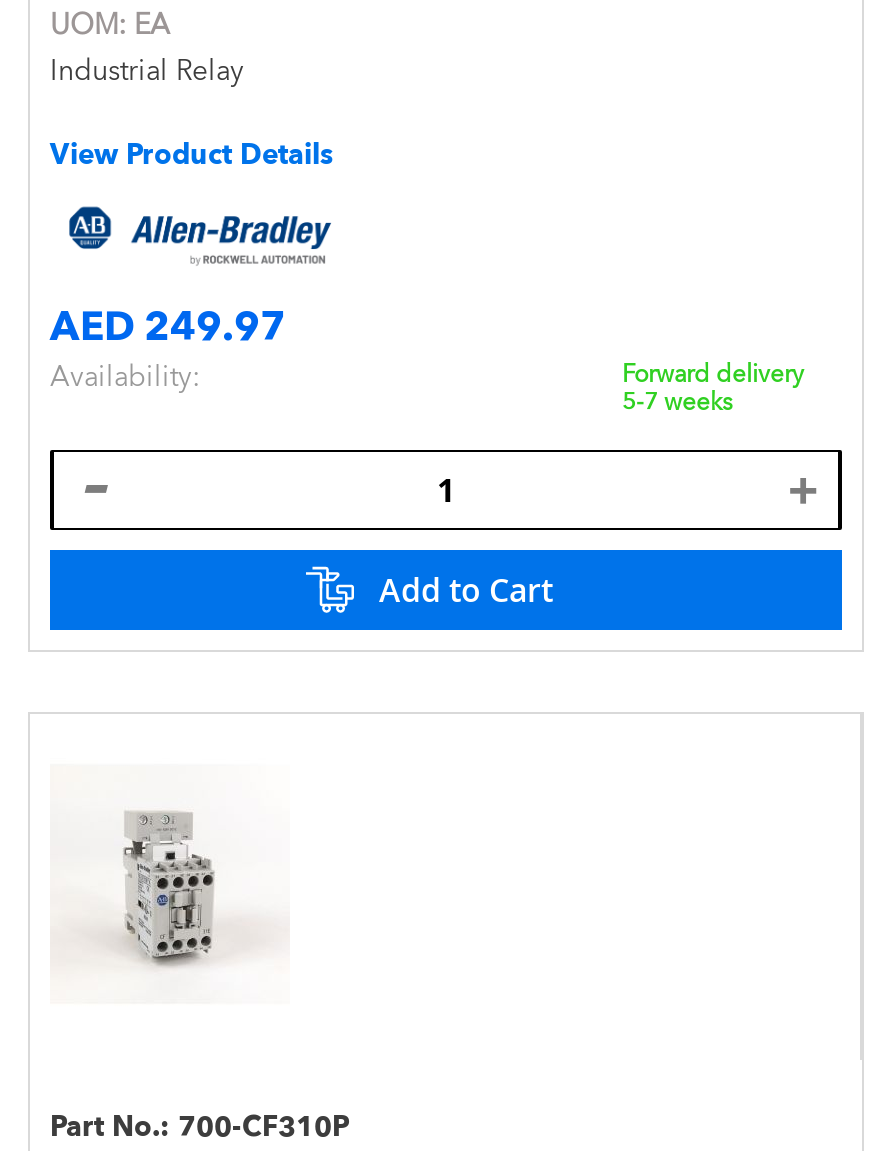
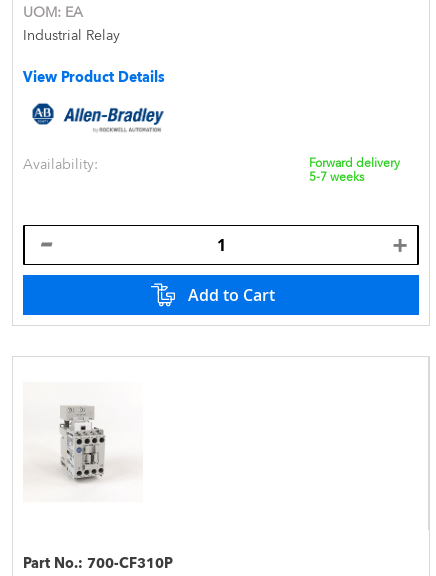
[50,301,286,349] AED 249.97 -> none
moved [50,359,804,415] -> [23,156,400,184]: Availability: | Forward delivery | 5-7 weeks

